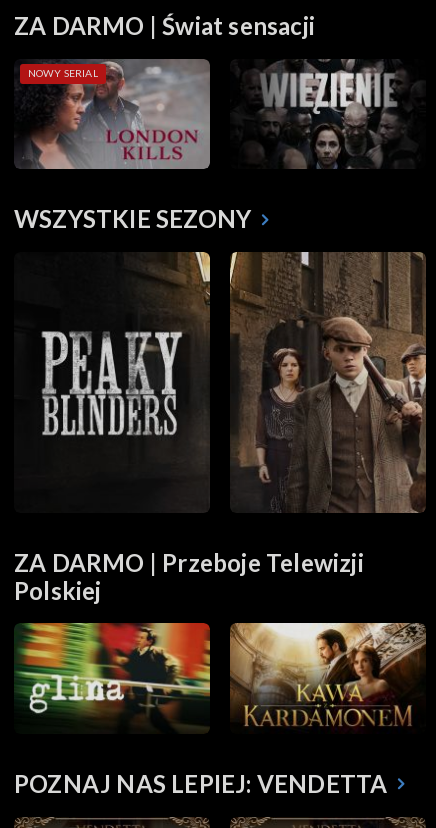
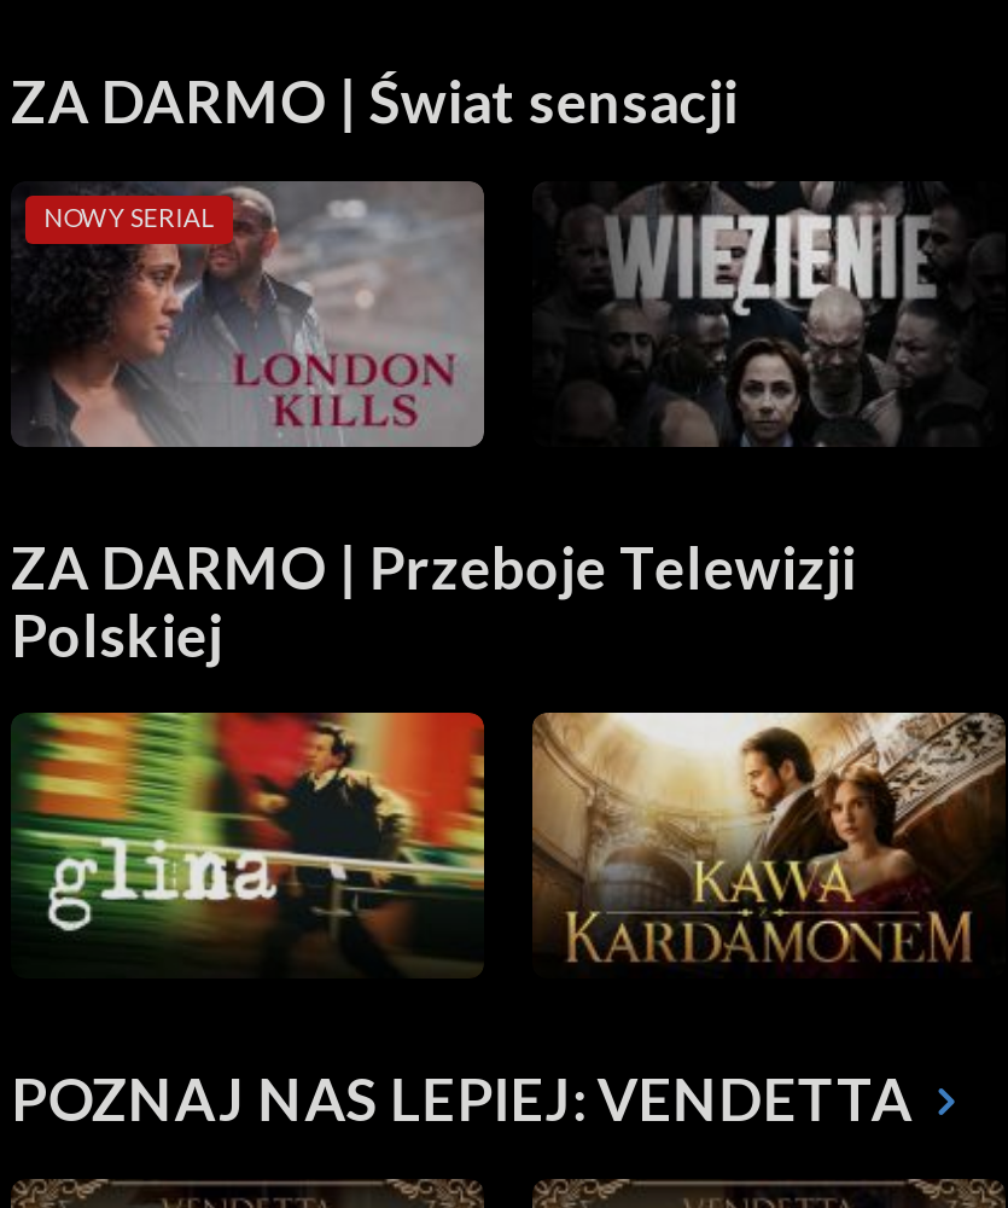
[14,204,251,233] WSZYSTKIE SEZONY -> none
[16,251,211,513] [image] -> none
[229,251,427,514] [image] -> none

